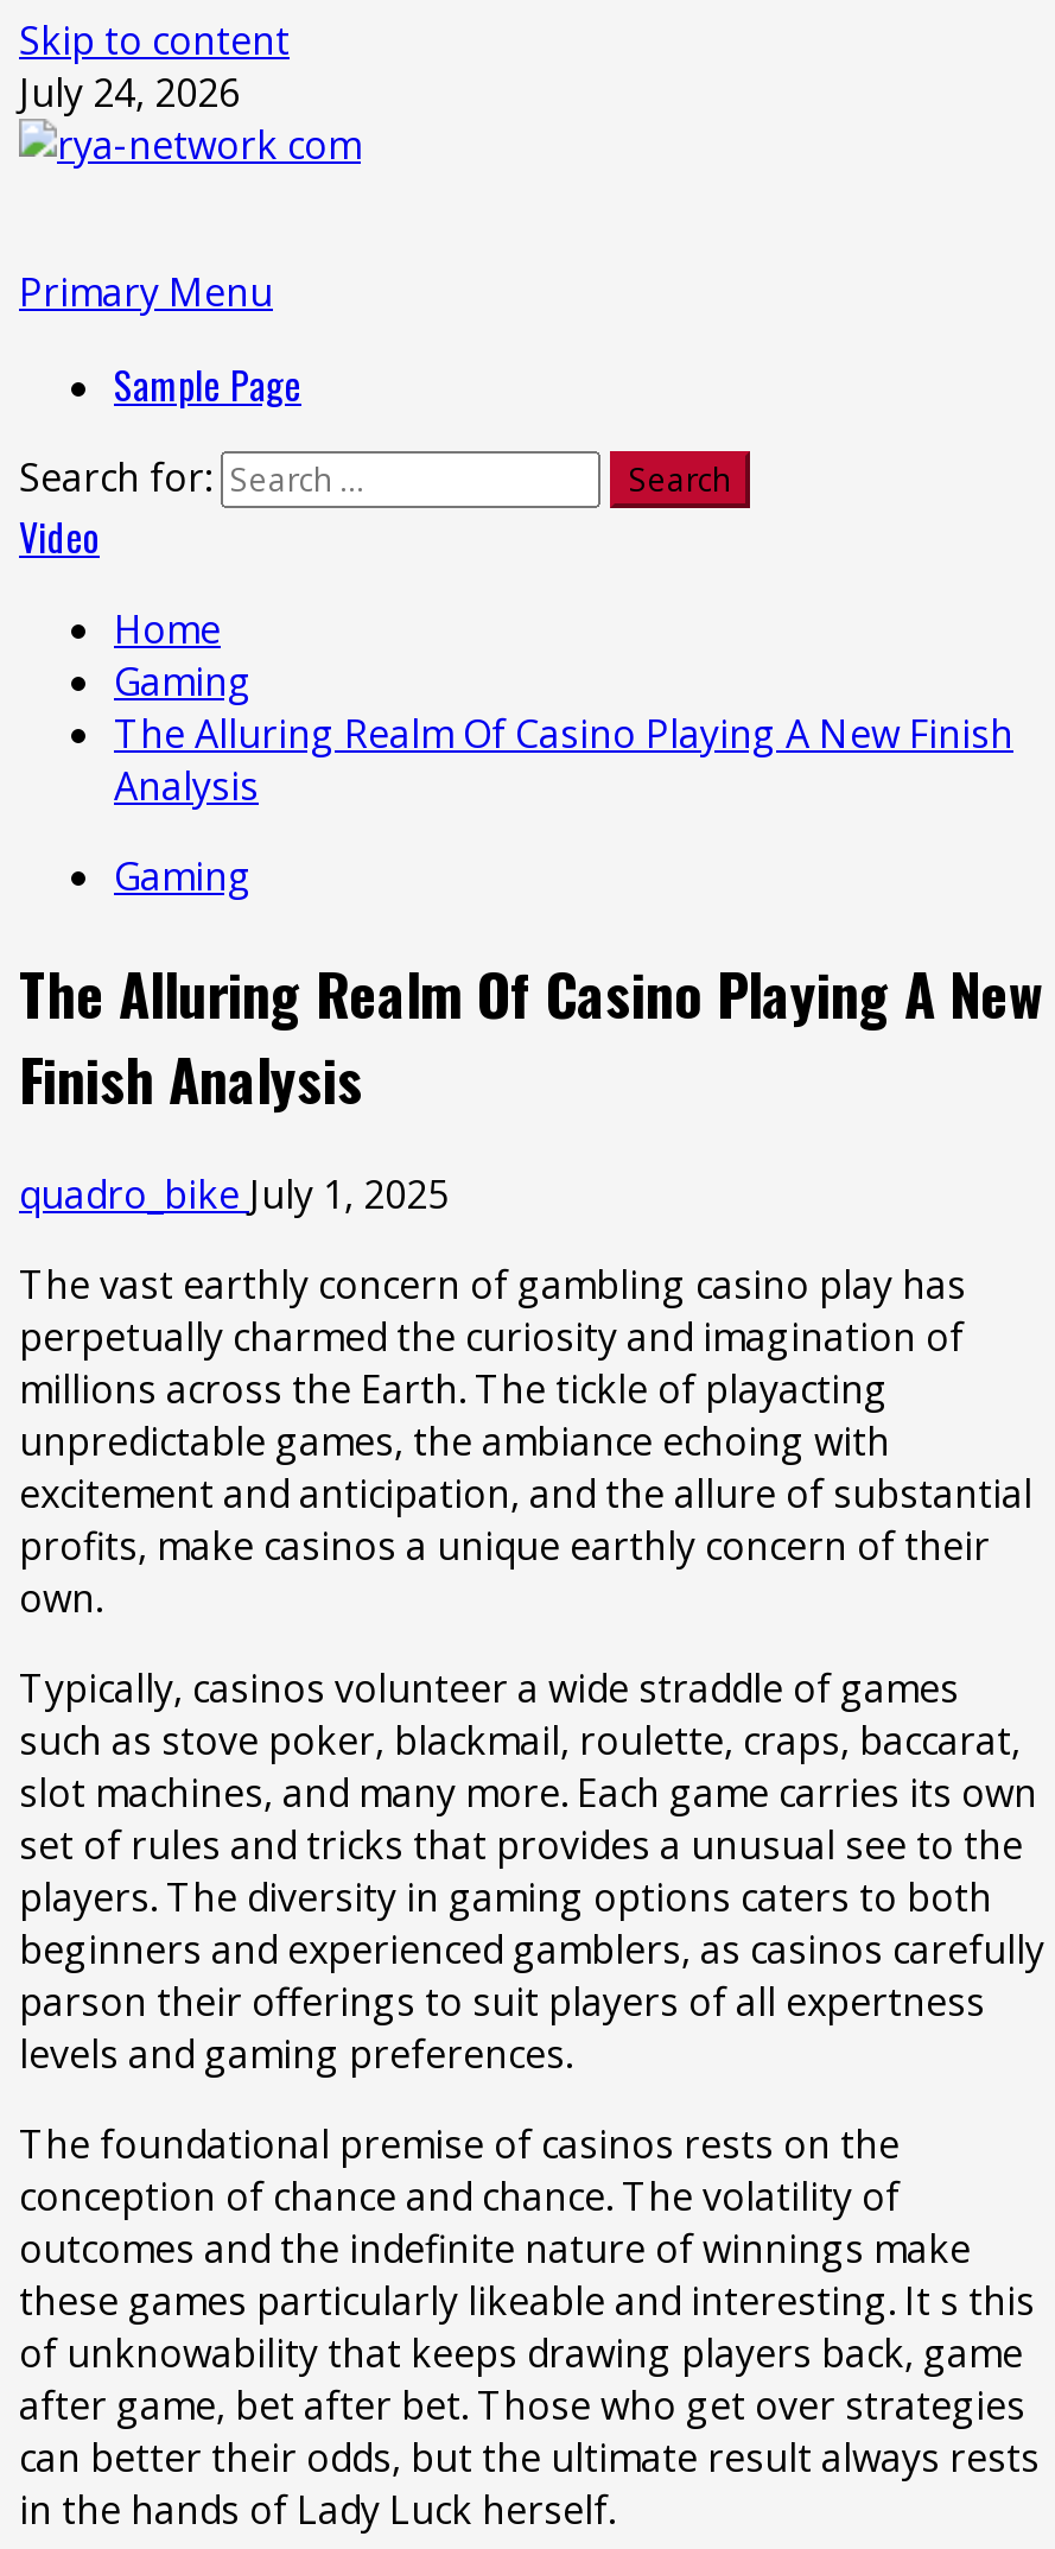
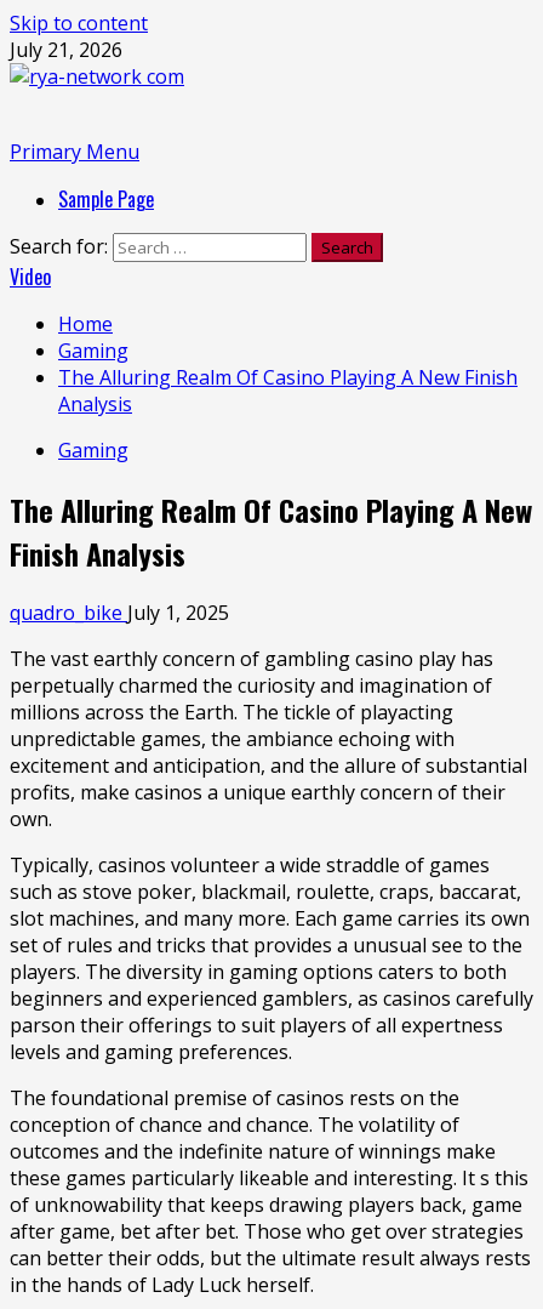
[19,66,240,119] July 24, 2026 -> [10,36,122,63] July 21, 2026

